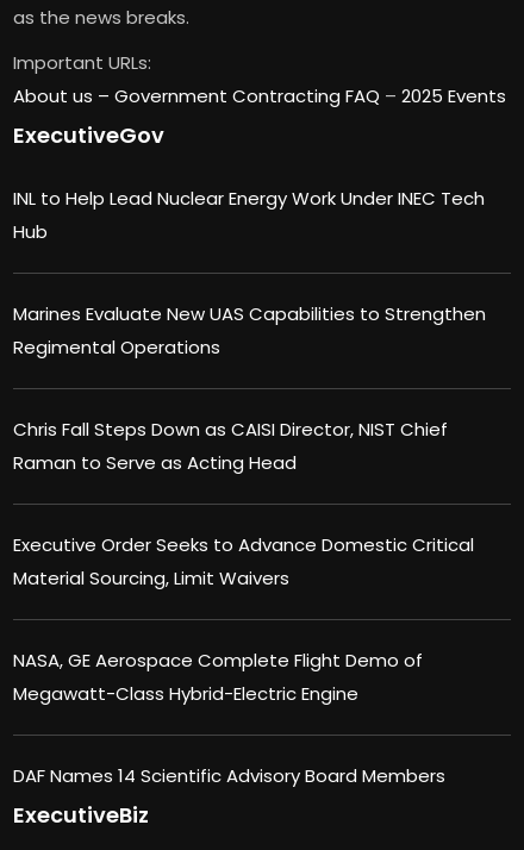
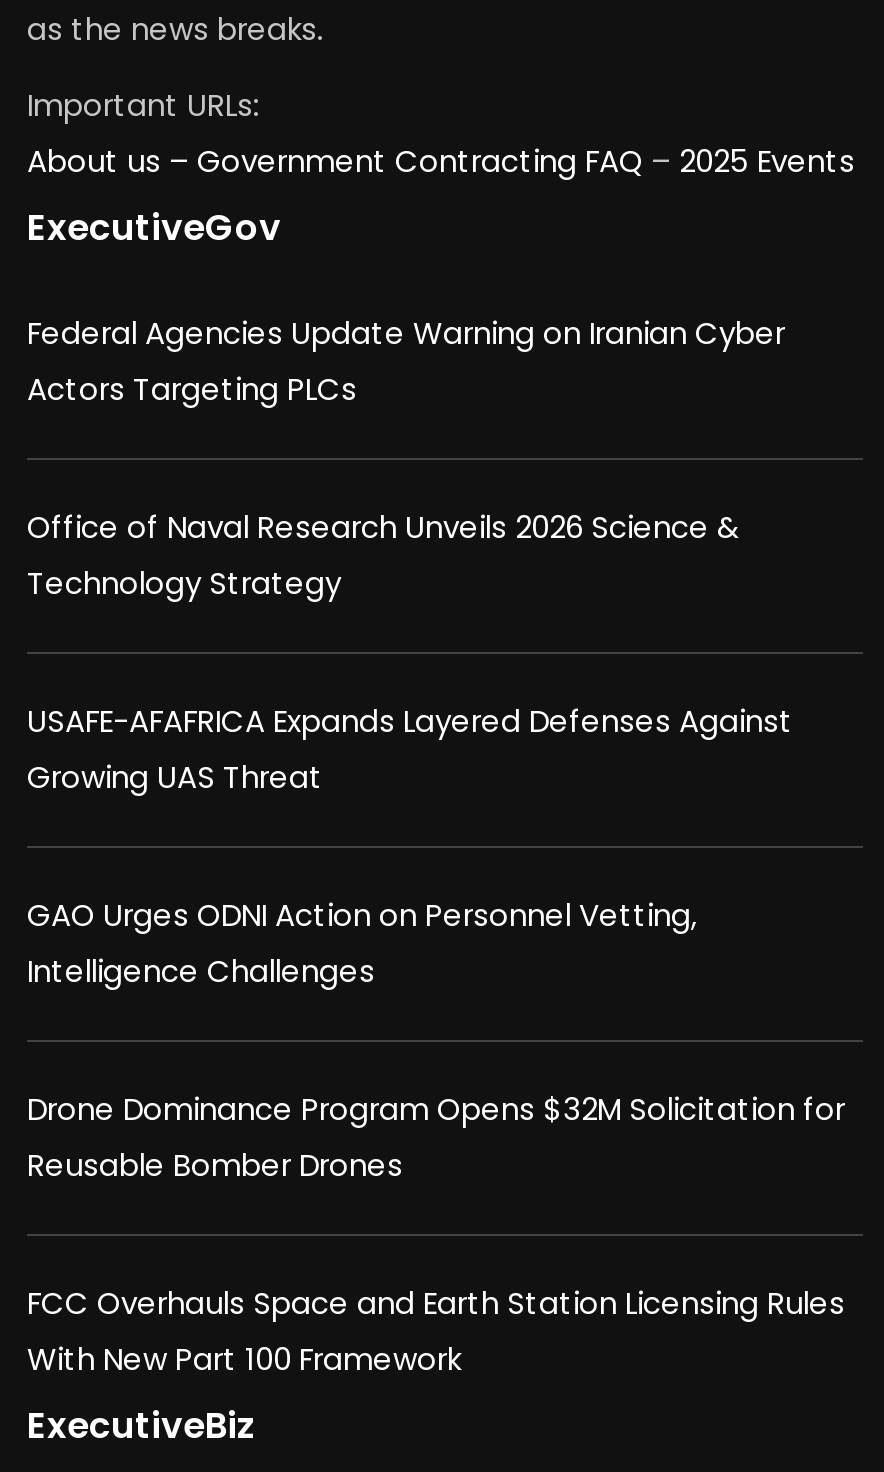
[13,186,485,244] INL to Help Lead Nuclear Energy Work Under INEC Tech | Hub -> [27,312,785,410] Federal Agencies Update Warning on Iranian Cyber | Actors Targeting PLCs
[13,301,486,360] Marines Evaluate New UAS Capabilities to Strengthen | Regimental Operations -> [27,506,739,604] Office of Naval Research Unveils 2026 Science & | Technology Strategy
[13,417,448,475] Chris Fall Steps Down as CAISI Director, NIST Chief | Raman to Serve as Acting Head -> [27,700,793,798] USAFE-AFAFRICA Expands Layered Defenses Against | Growing UAS Threat
[13,532,474,591] Executive Order Seeks to Advance Domestic Critical | Material Sourcing, Limit Waivers -> [27,894,697,992] GAO Urges ODNI Action on Personnel Vetting, | Intelligence Challenges
[13,648,423,706] NASA, GE Aerospace Complete Flight Demo of | Megawatt-Class Hybrid-Electric Engine -> [27,1088,845,1186] Drone Dominance Program Opens $32M Solicitation for | Reusable Bomber Drones
[13,763,445,788] DAF Names 14 Scientific Advisory Board Members -> [27,1282,845,1380] FCC Overhauls Space and Earth Station Licensing Rules | With New Part 100 Framework

